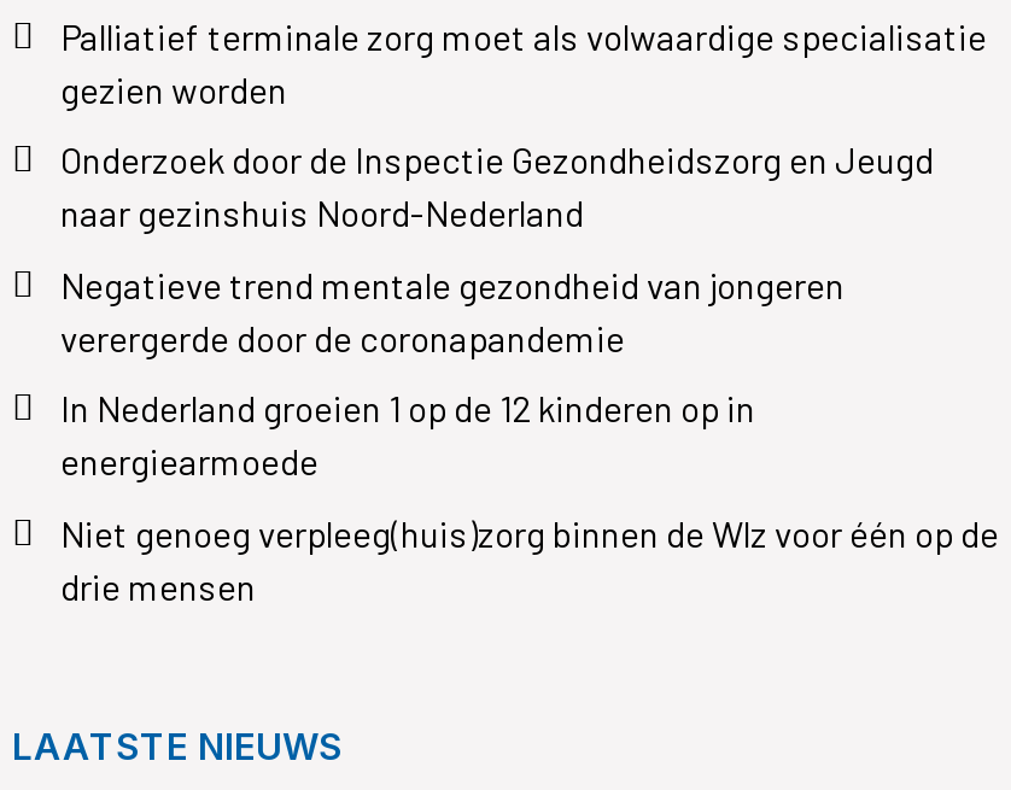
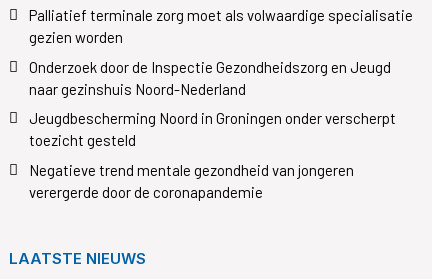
none -> [29,109,396,149] Jeugdbescherming Noord in Groningen onder verscherpt | toezicht gesteld
moved [60,262,845,359] -> [29,161,354,201]: Negatieve trend mentale gezondheid van jongeren | verergerde door de coronapandemie
[60,387,999,607] In Nederland groeien 1 op de 12 kinderen op in | energiearmoede | Niet genoeg verpleeg(huis)zorg binnen de Wlz voor één op de | drie mensen -> none

